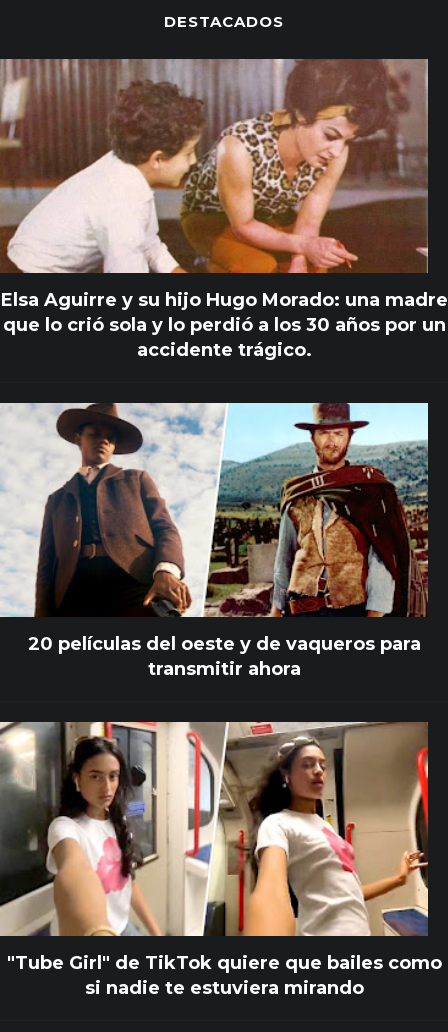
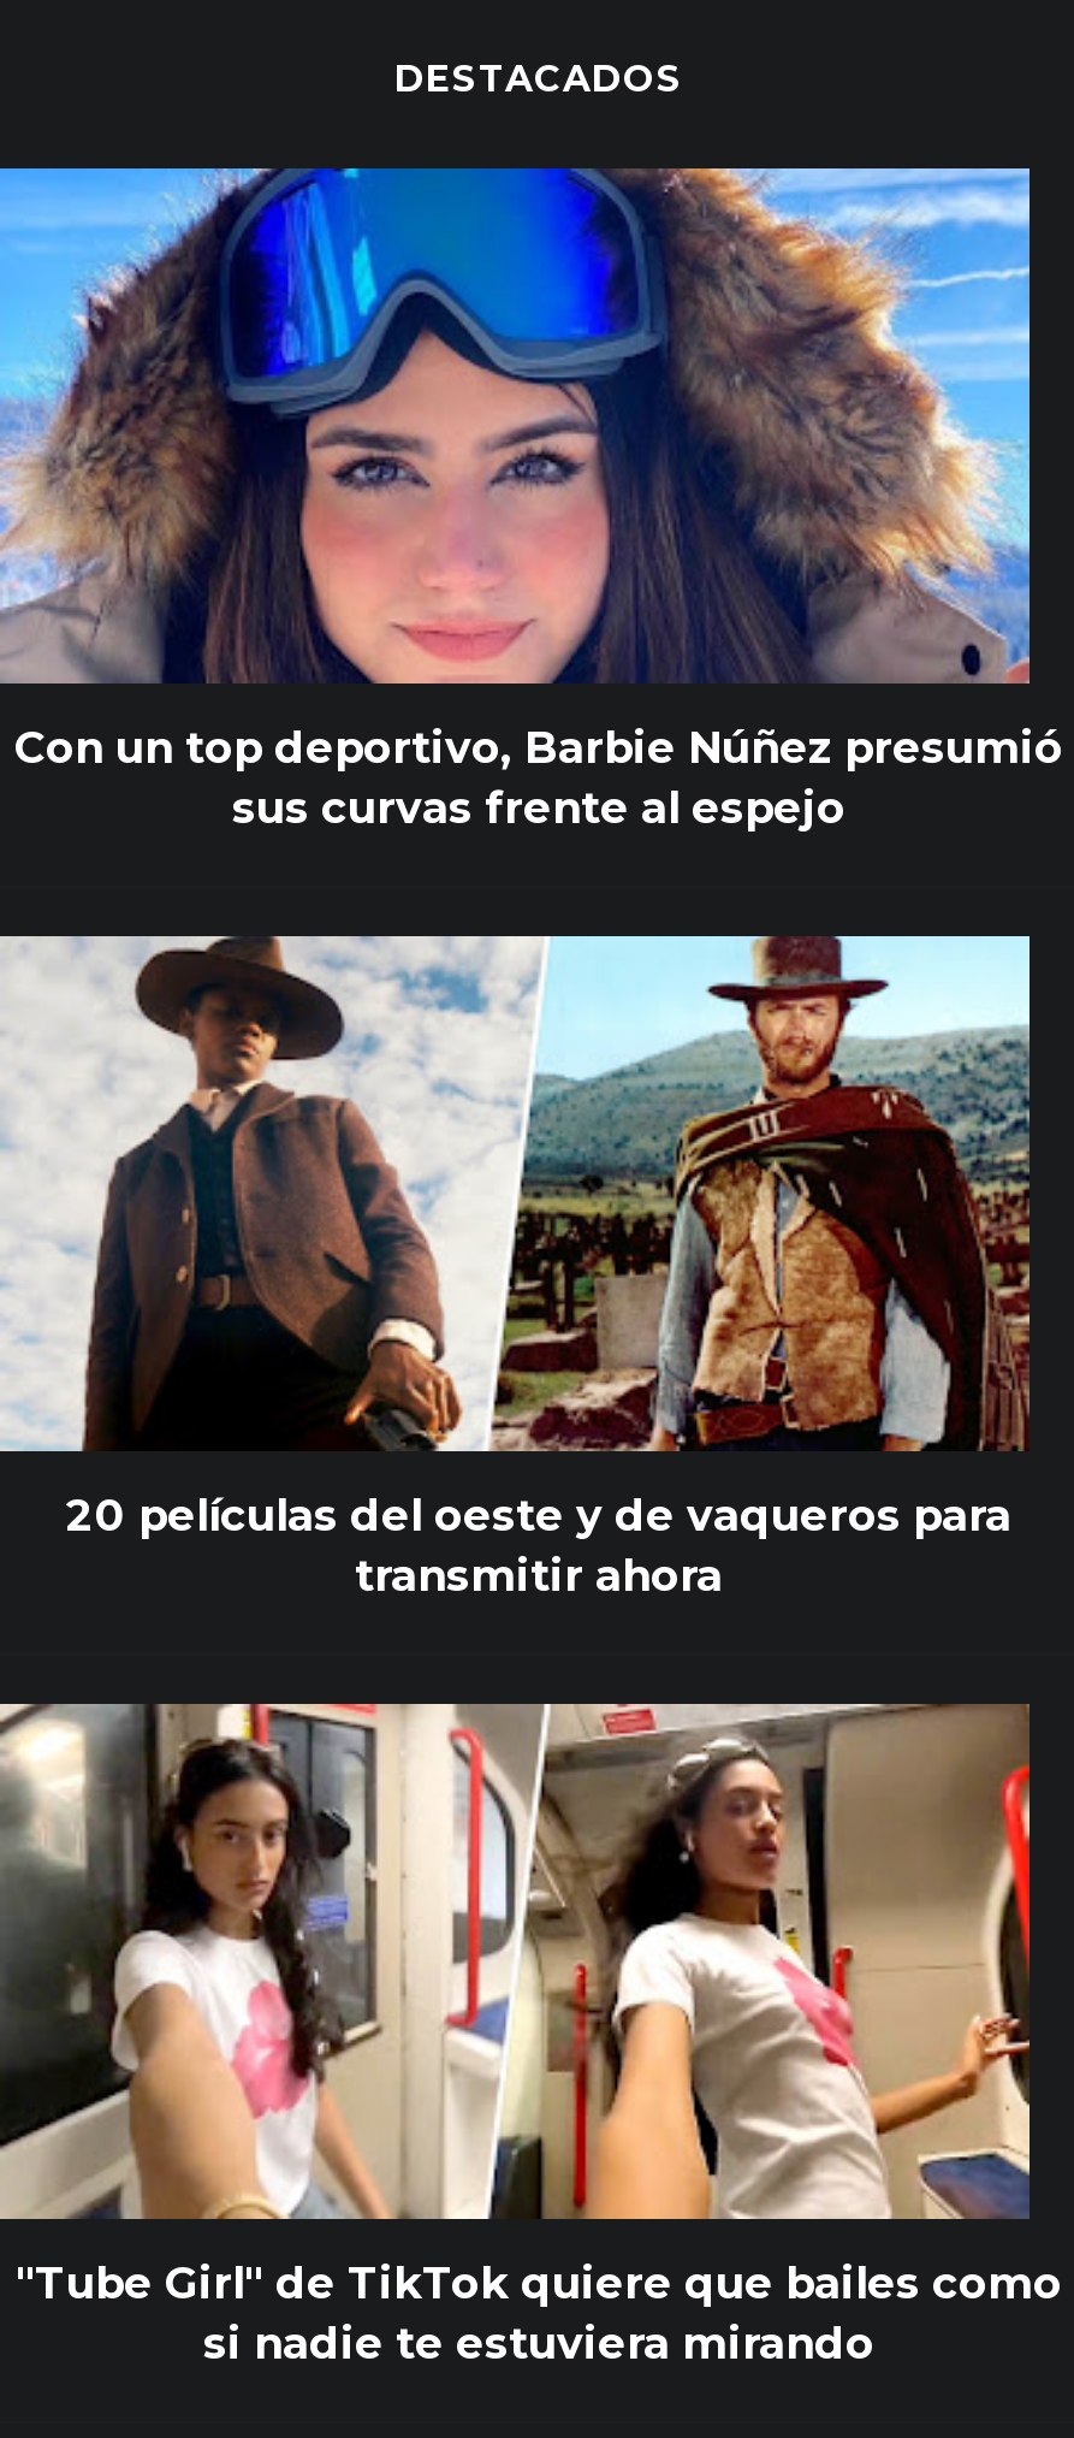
[0,58,447,361] [image] | Elsa Aguirre y su hijo Hugo Morado: una madre | que lo crió sola y lo perdió a los 30 años por un | accidente trágico. -> [7,166,1063,836] [image] | Con un top deportivo, Barbie Núñez presumió | sus curvas frente al espejo

